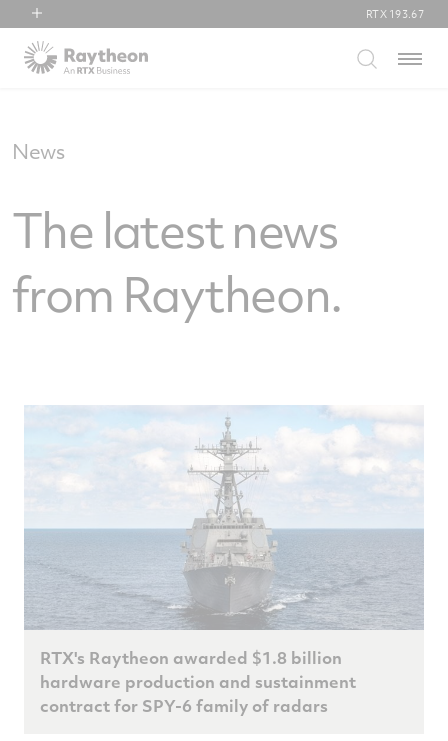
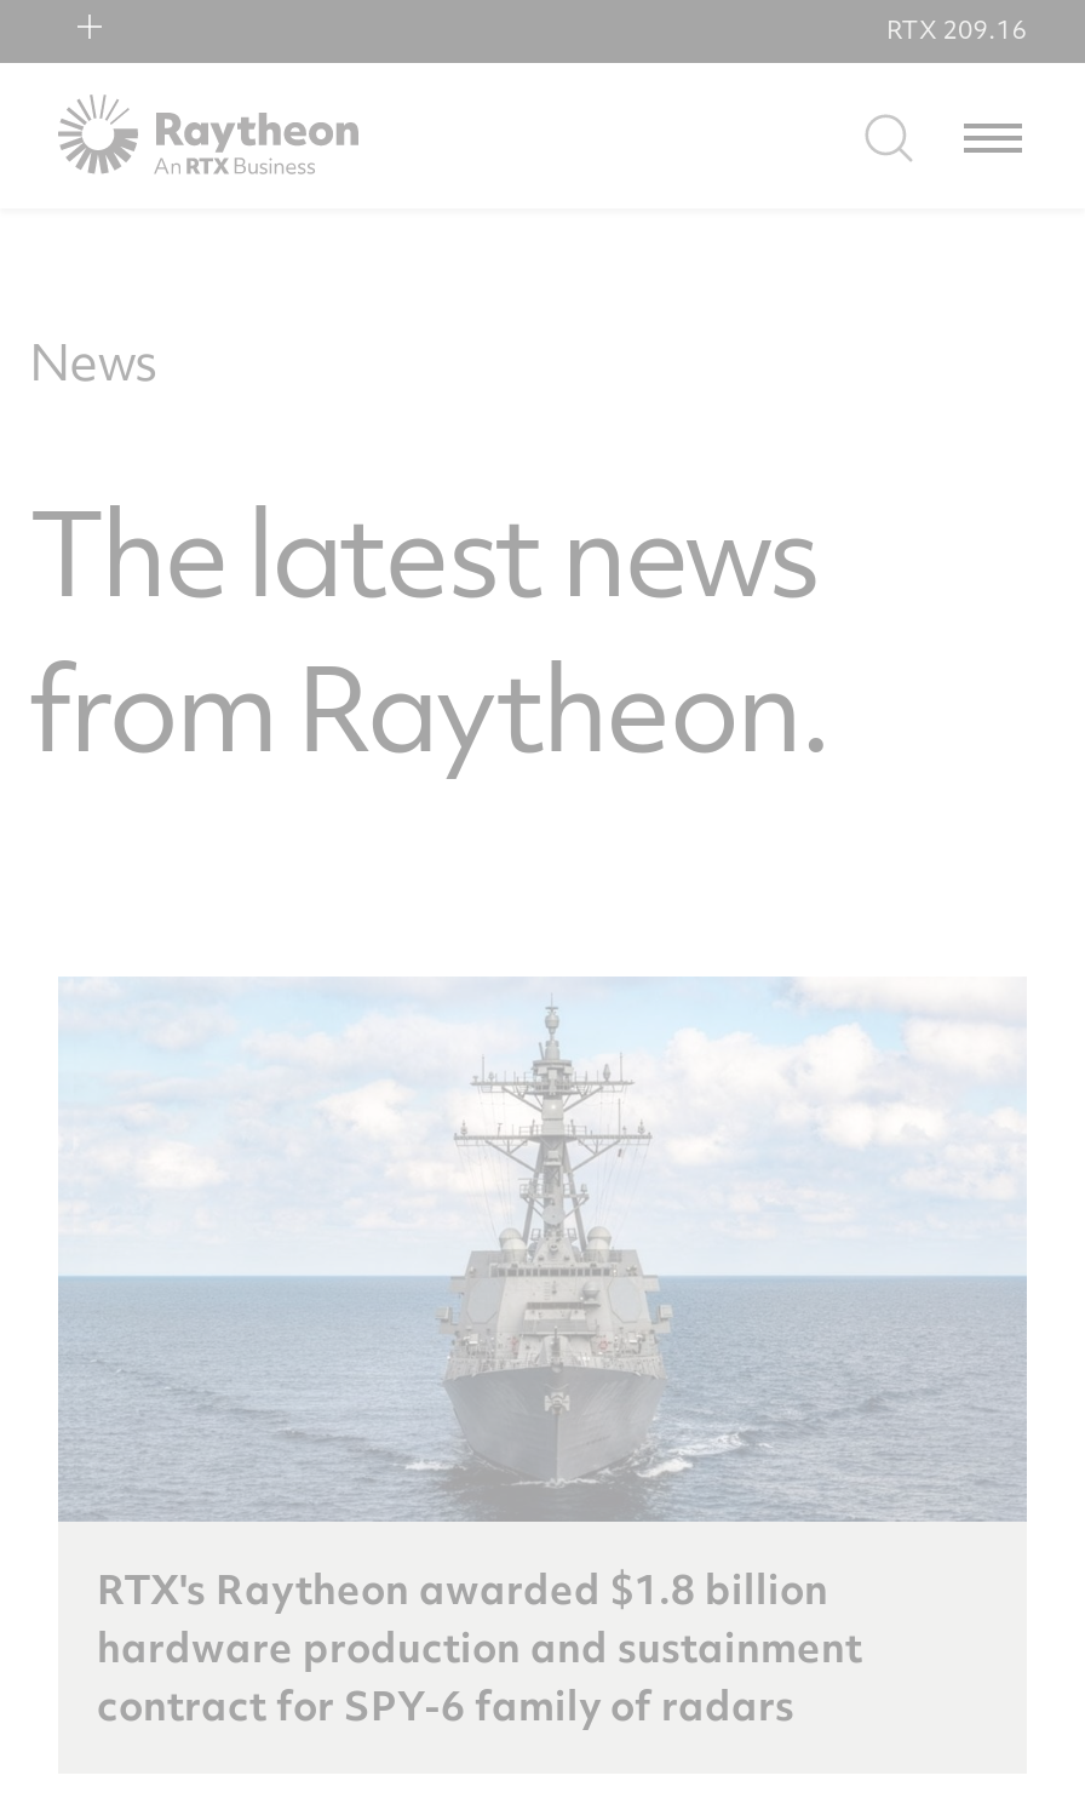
[366,7,424,21] RTX 193.67 -> [886,12,1027,46] RTX 209.16

